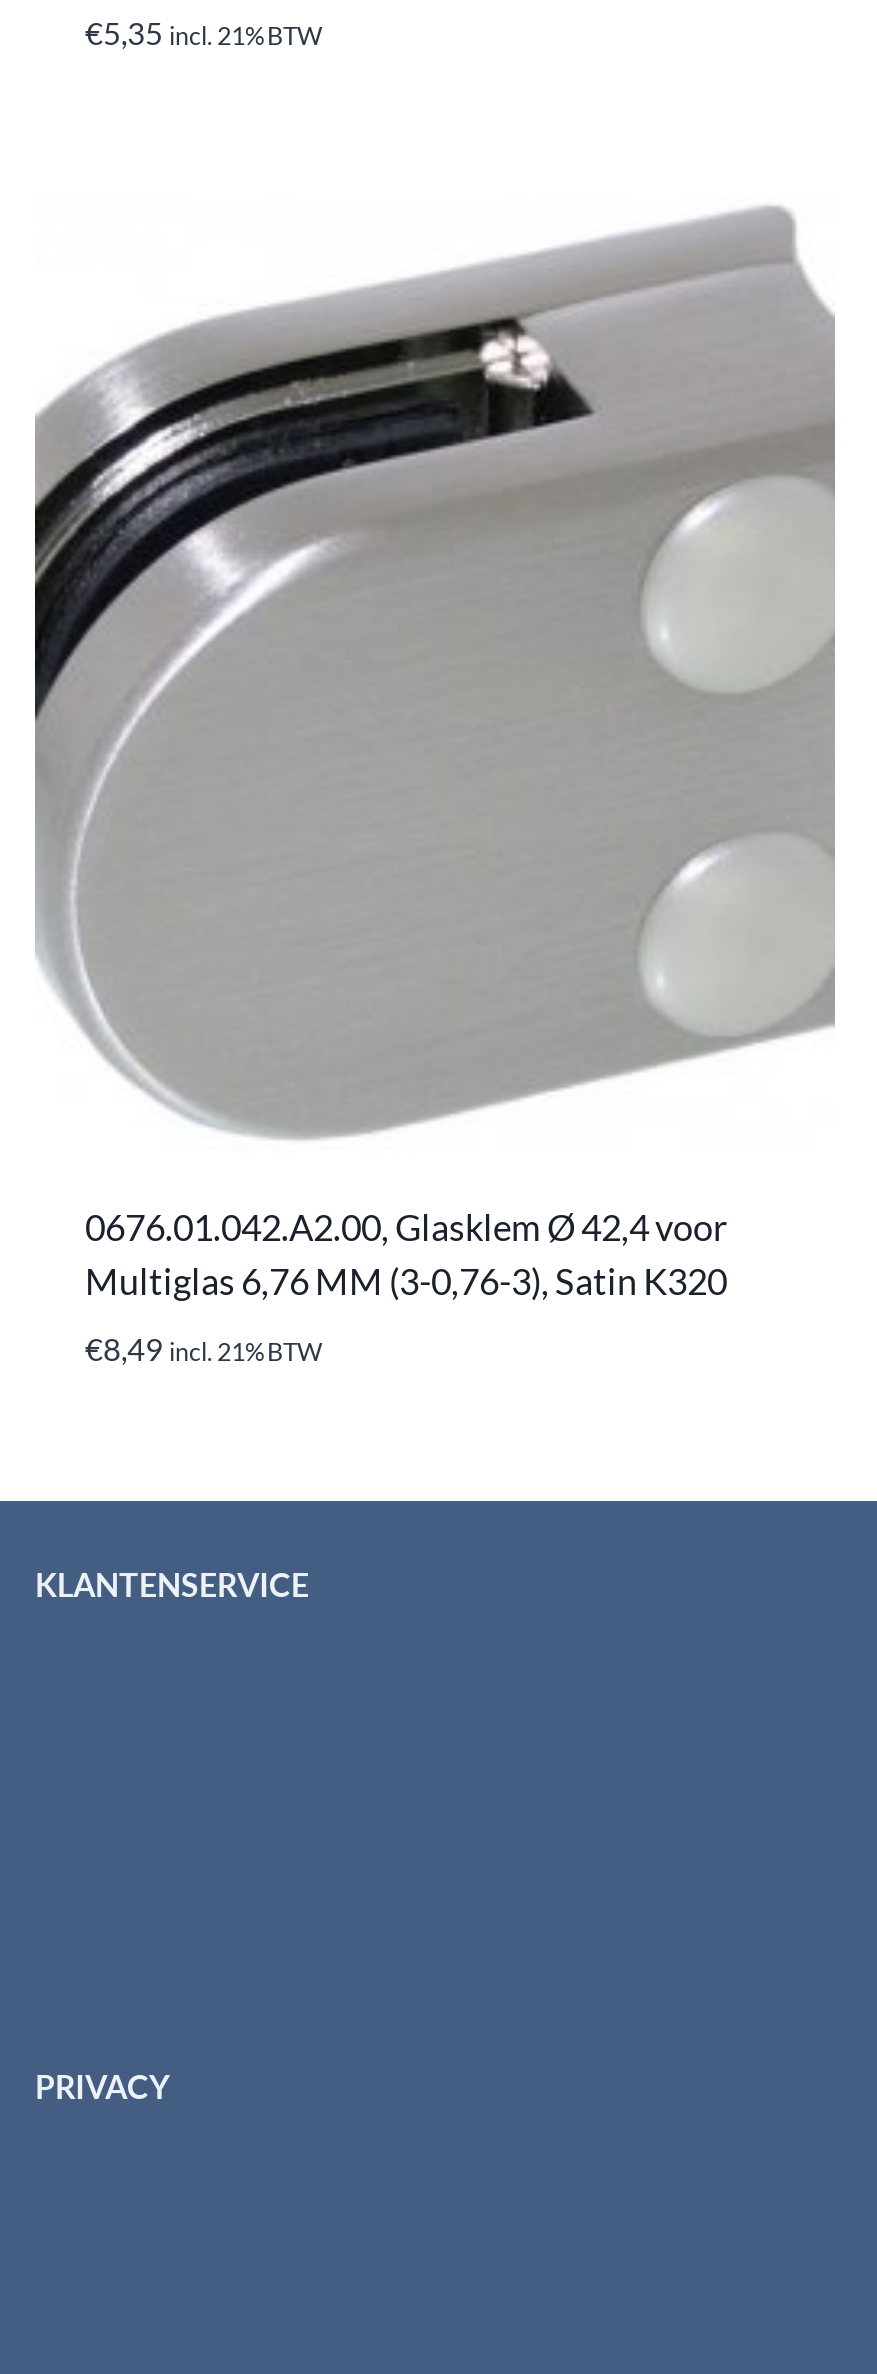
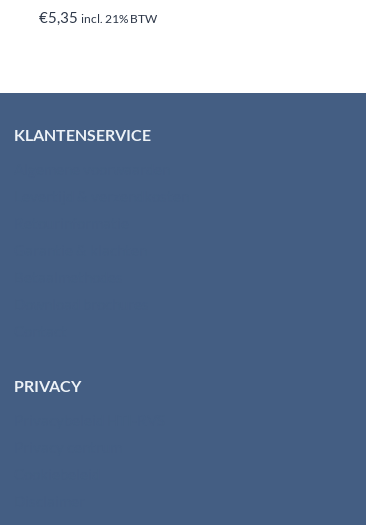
[33,205,837,1366] [image] | 0676.01.042.A2.00, Glasklem Ø 42,4 voor | Multiglas 6,76 MM (3-0,76-3), Satin K320 | €8,49 incl. 21% BTW -> none

